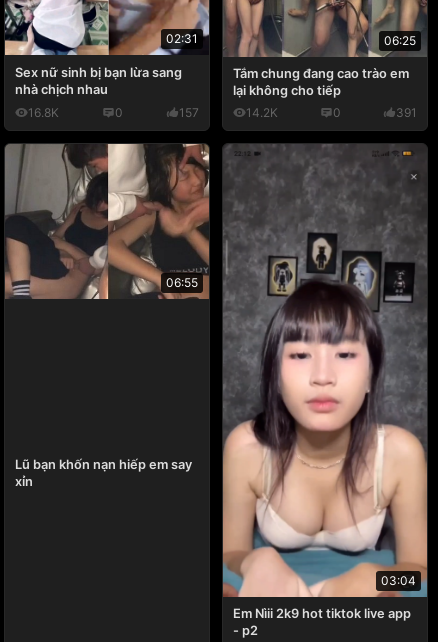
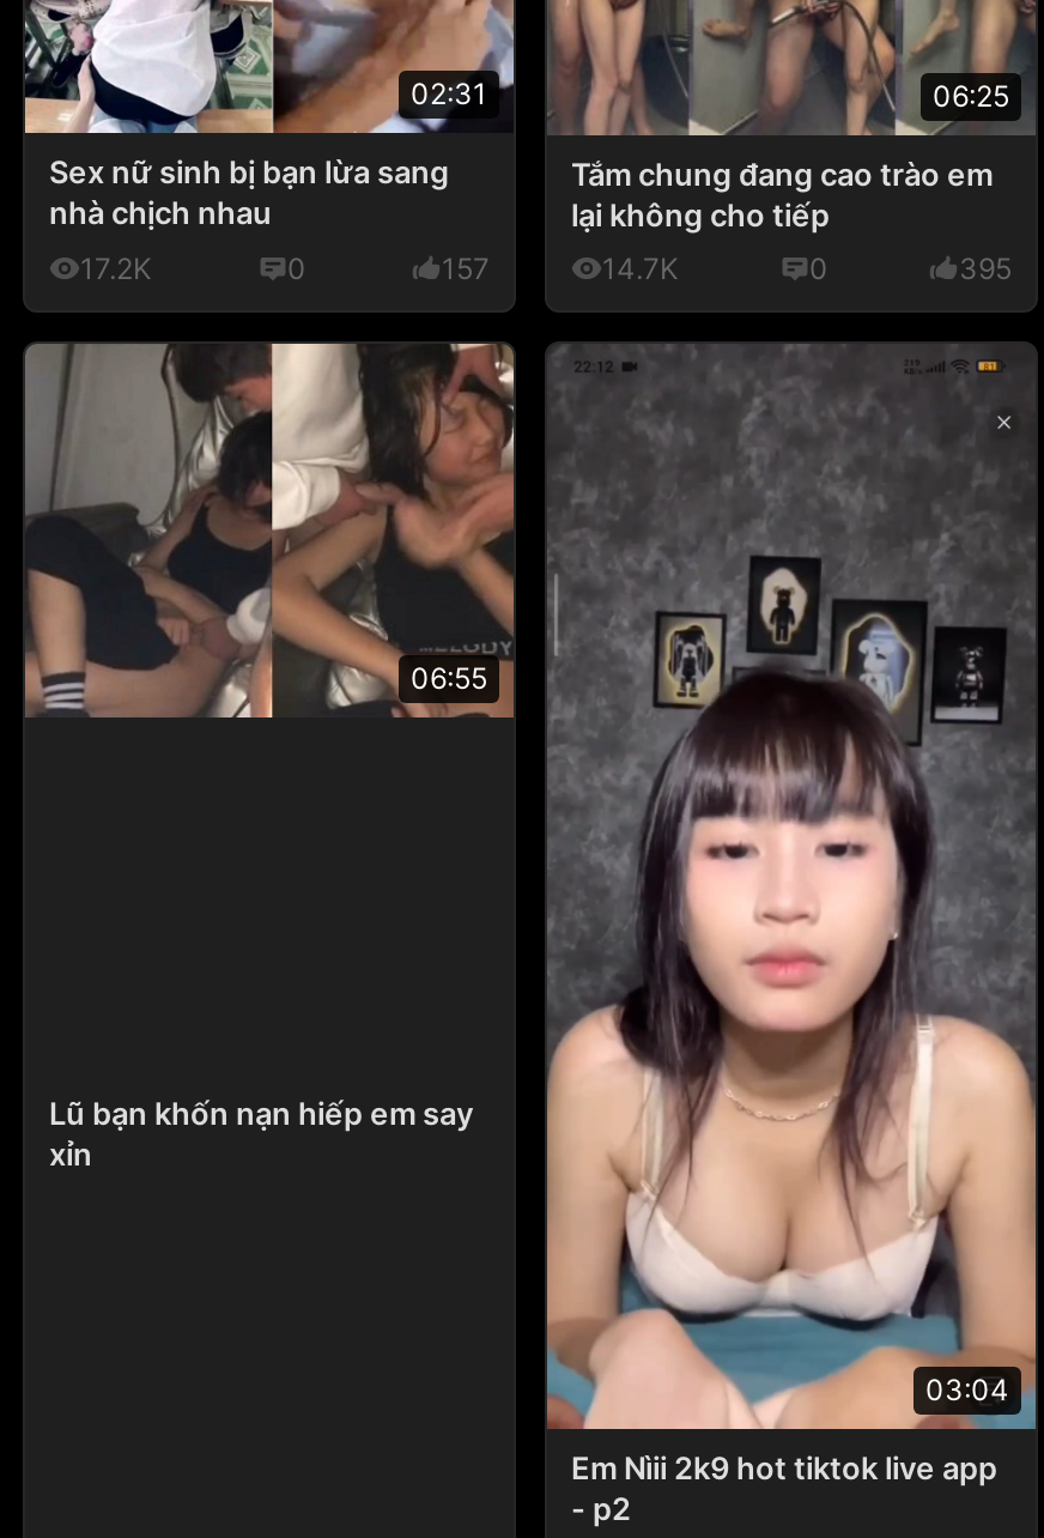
[28,105,59,120] 16.8K -> [80,251,152,287] 17.2K
[246,105,278,120] 14.2K -> [602,251,679,287] 14.7K
[396,105,417,120] 391 -> [959,251,1012,287] 395

